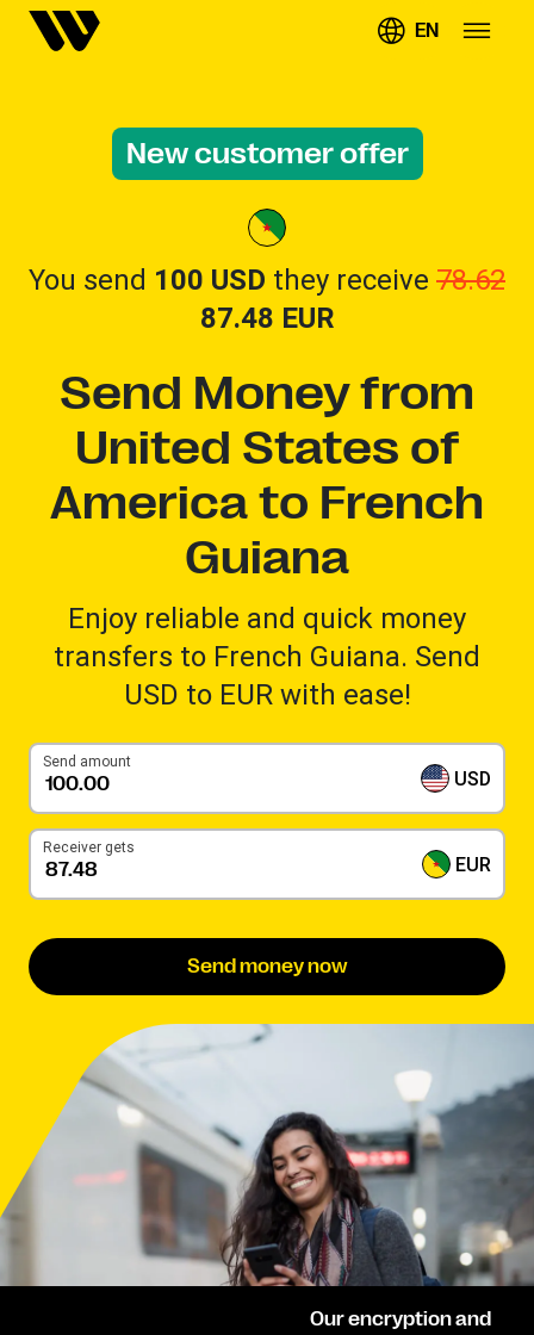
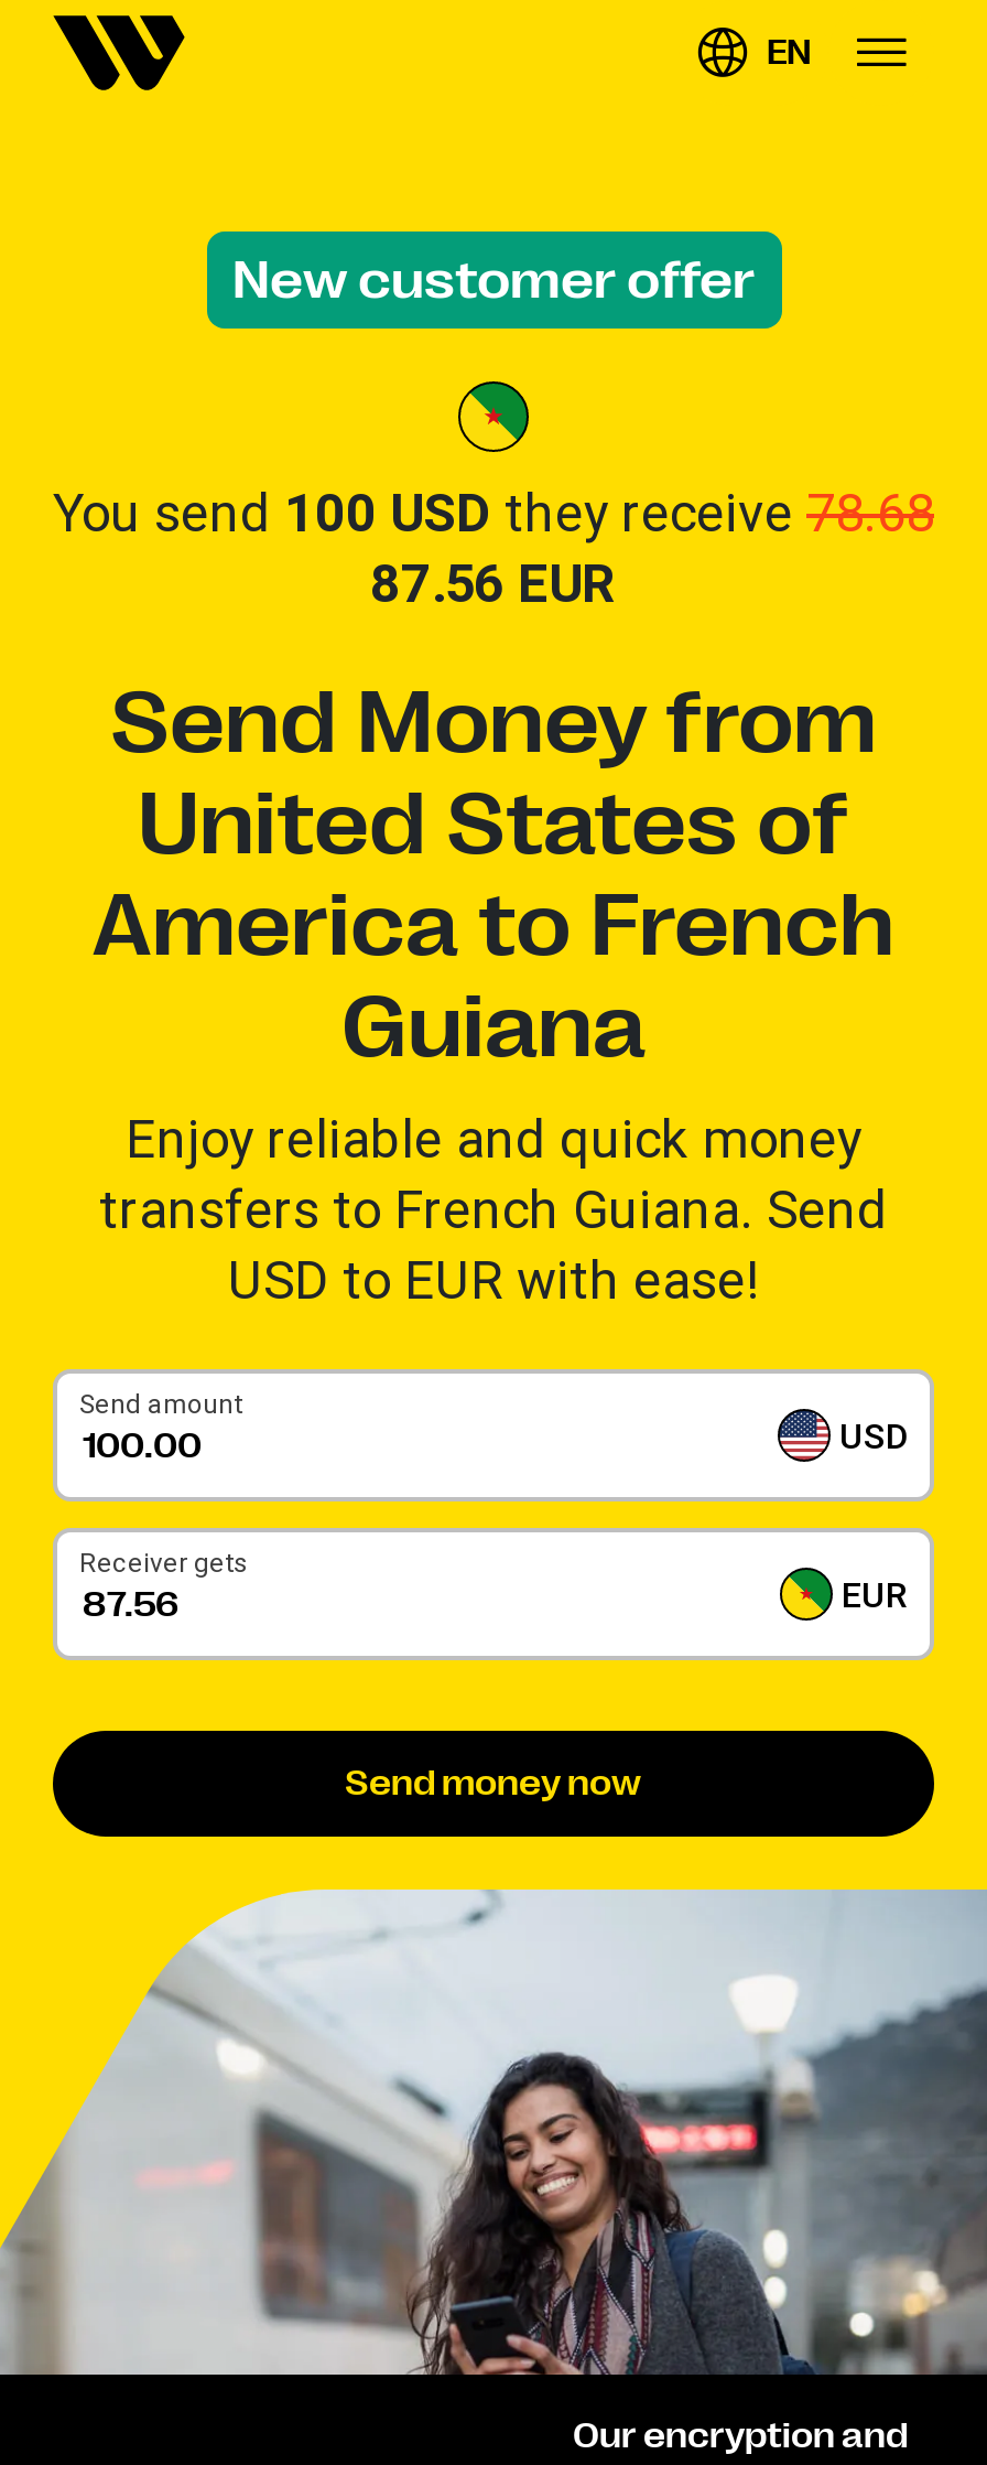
[29,262,505,297] You send 100 USD they receive 78.62 -> [53,481,934,545] You send 100 USD they receive 78.68
[200,300,334,335] 87.48 EUR -> [370,551,617,615] 87.56 EUR

